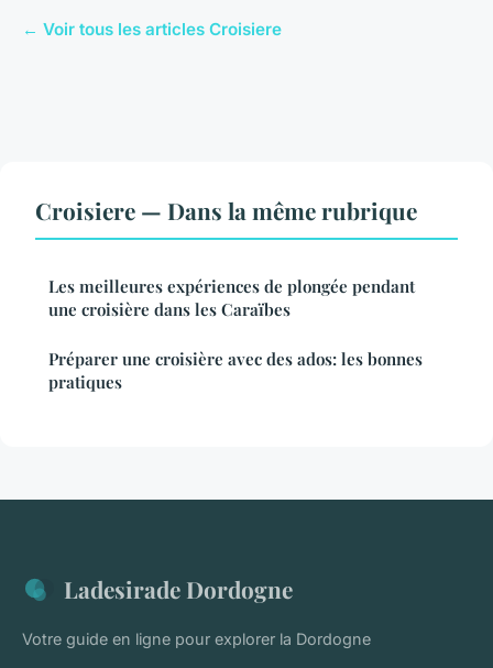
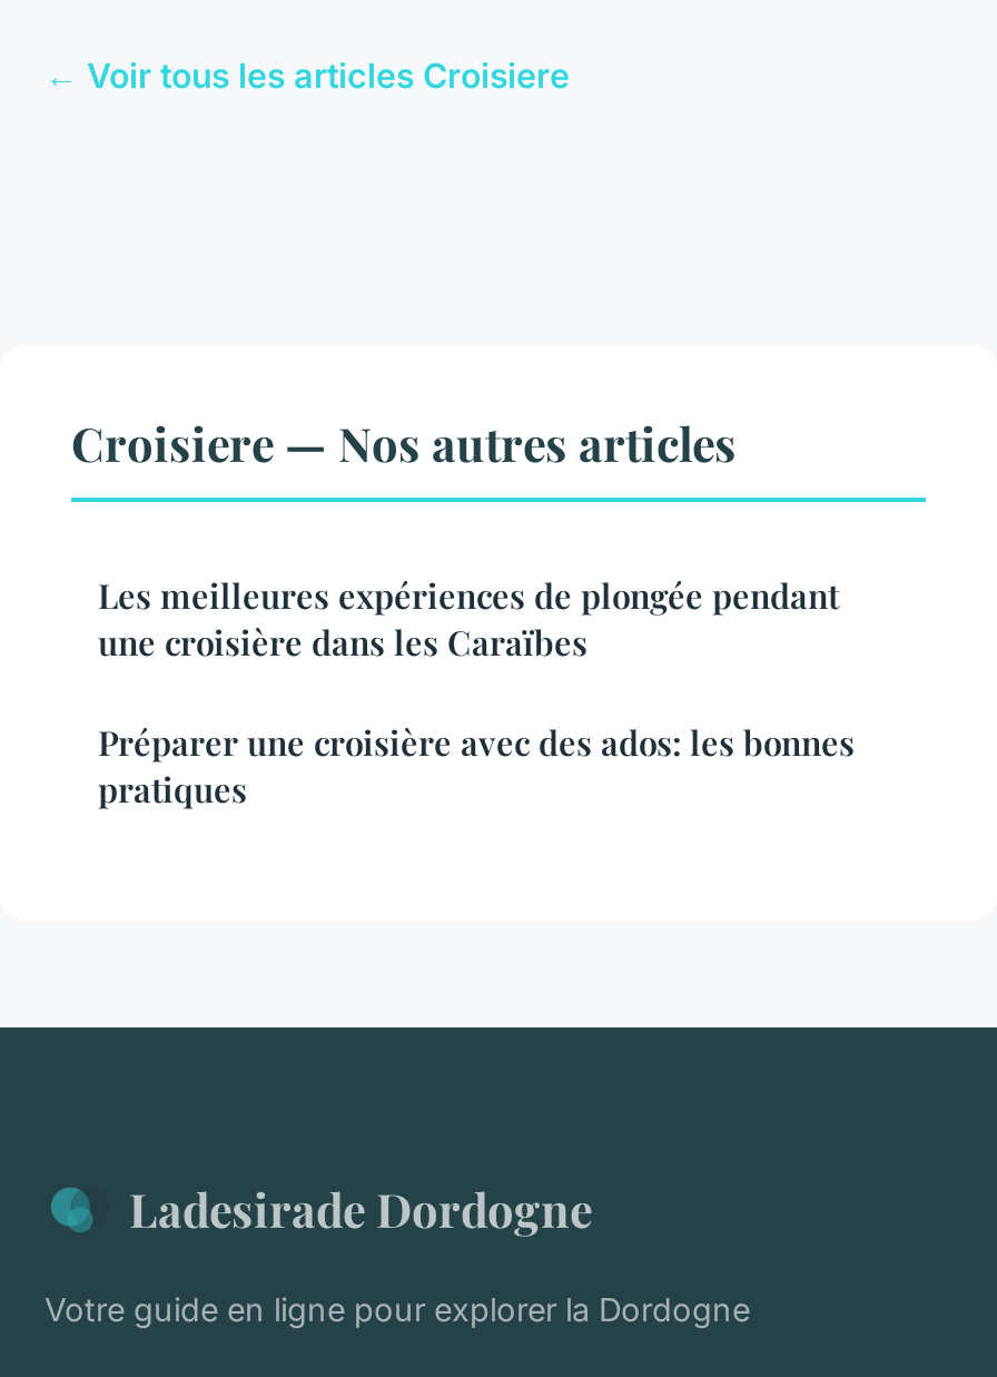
[35,195,417,226] Croisiere — Dans la même rubrique -> [71,411,737,474] Croisiere — Nos autres articles

